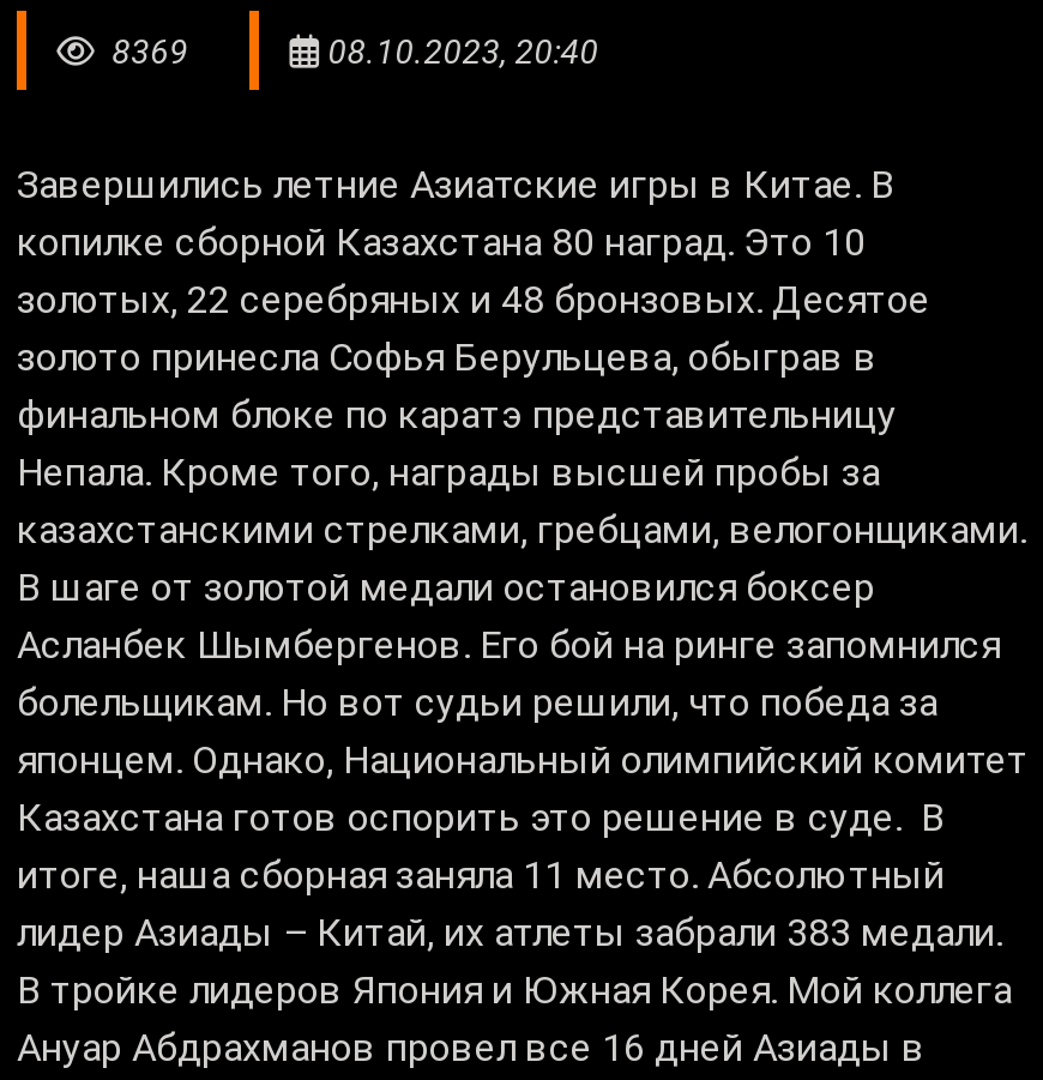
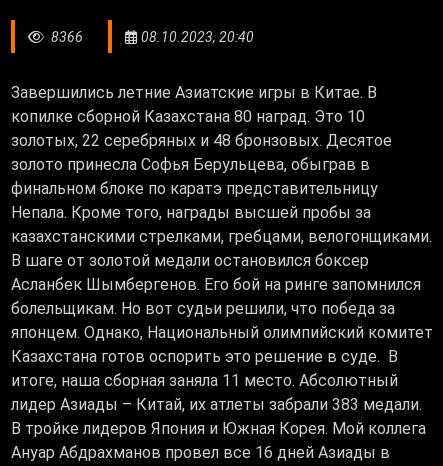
[105,31,188,70] 8369 -> [48,28,83,44] 8366

